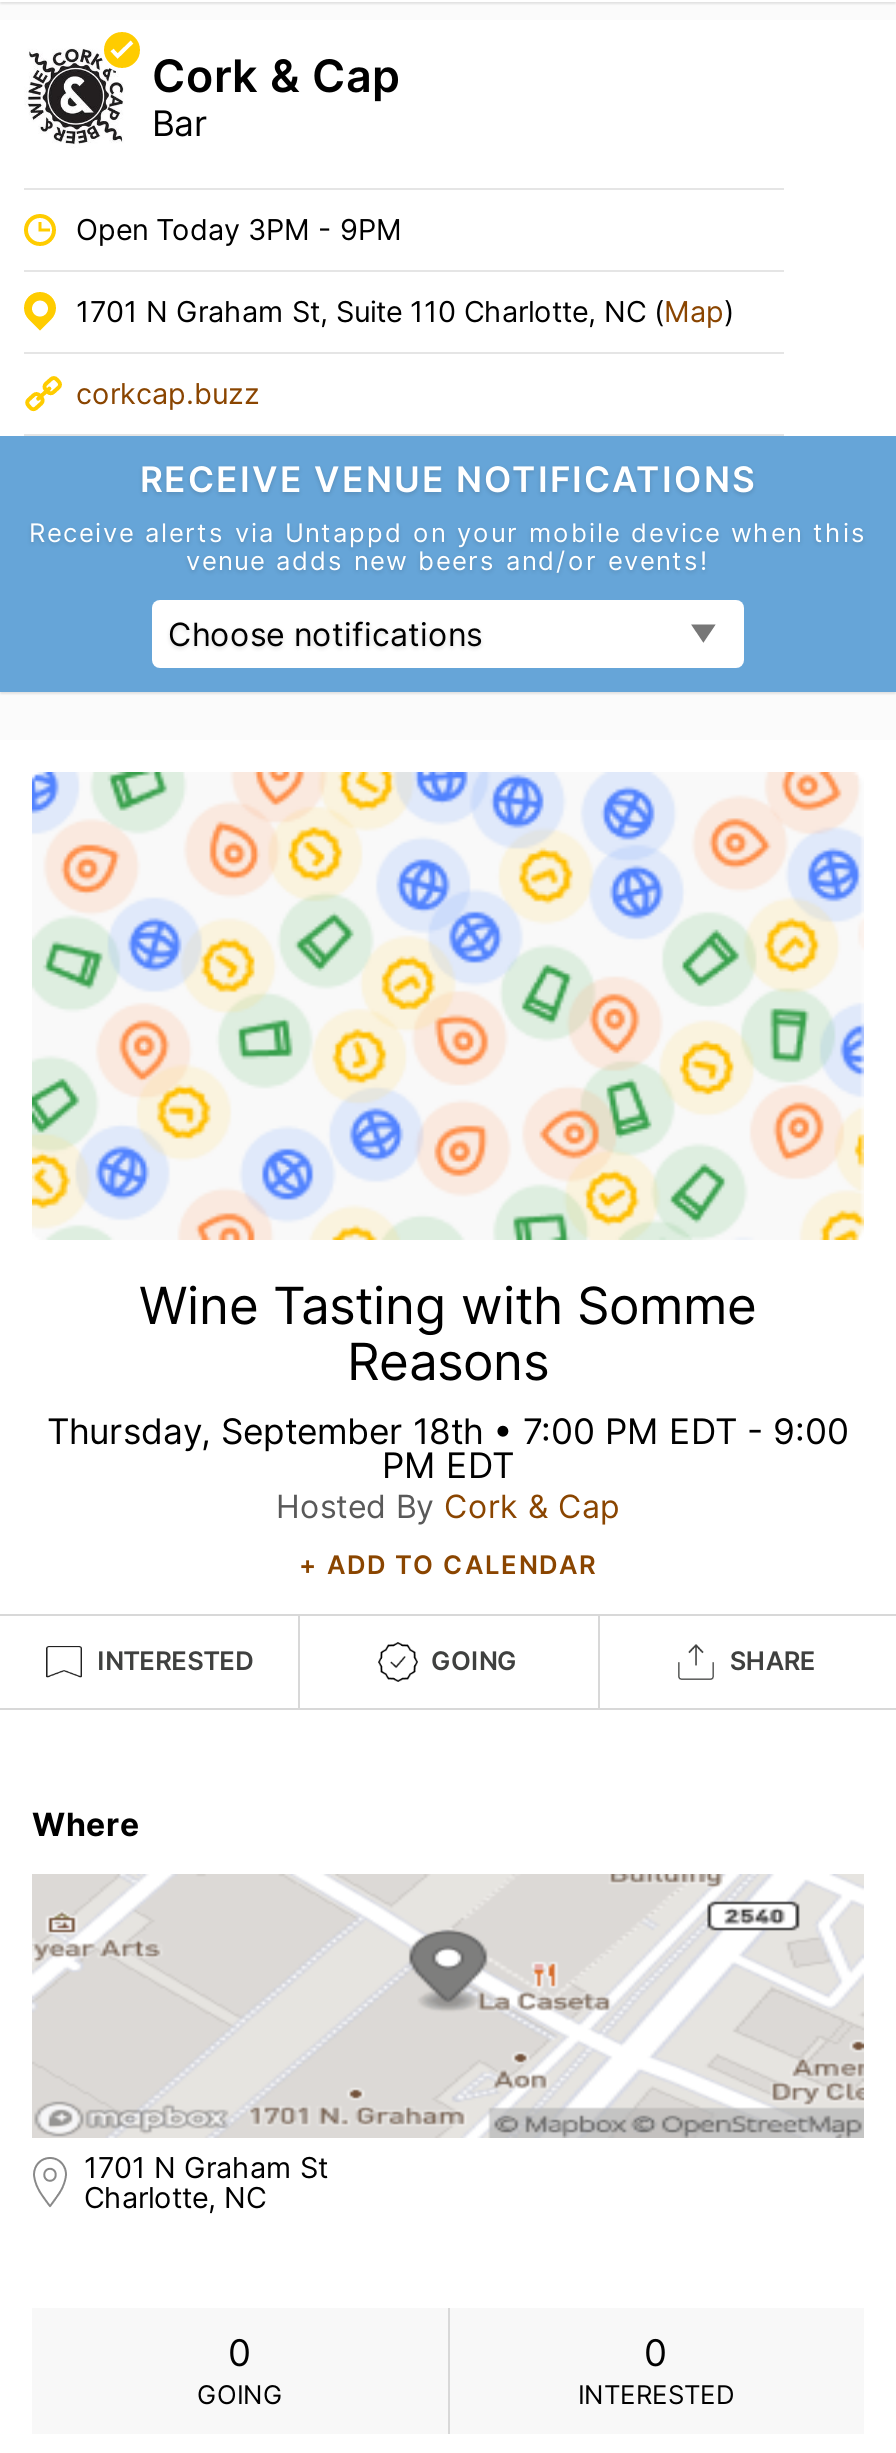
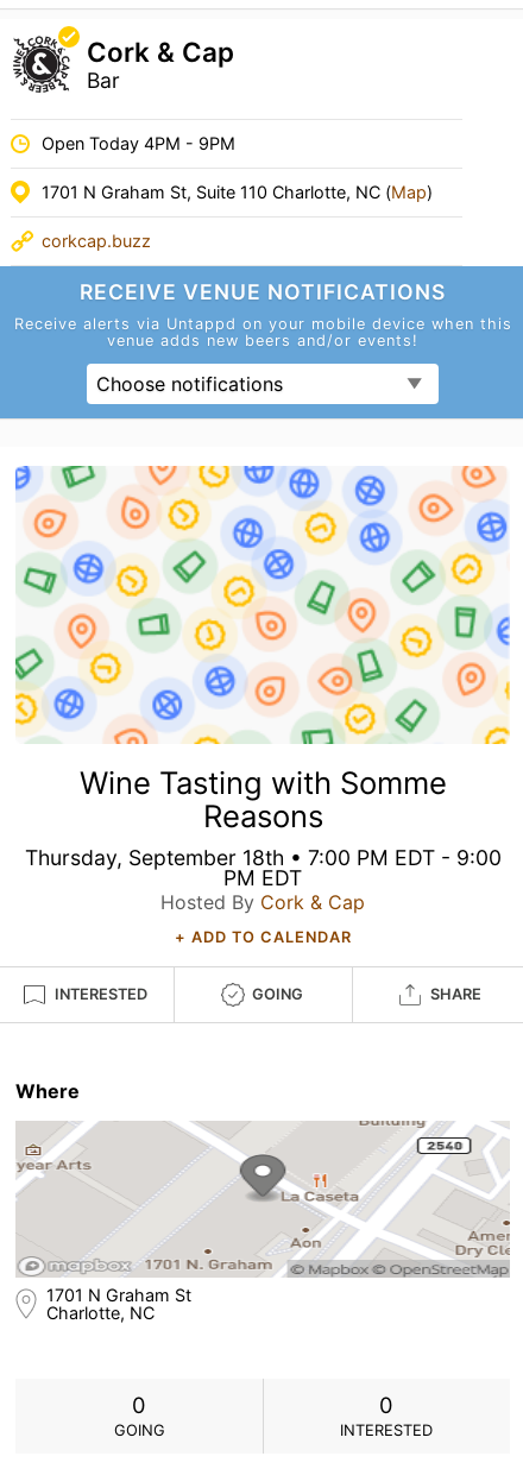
[76,212,402,246] Open Today 3PM - 9PM -> [42,133,235,153] Open Today 4PM - 9PM

